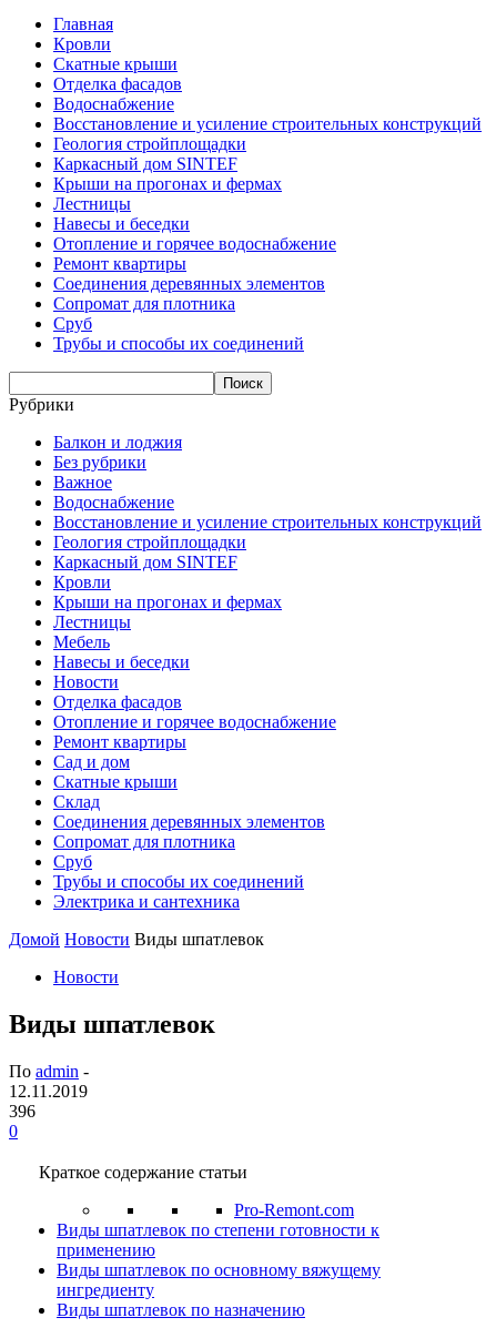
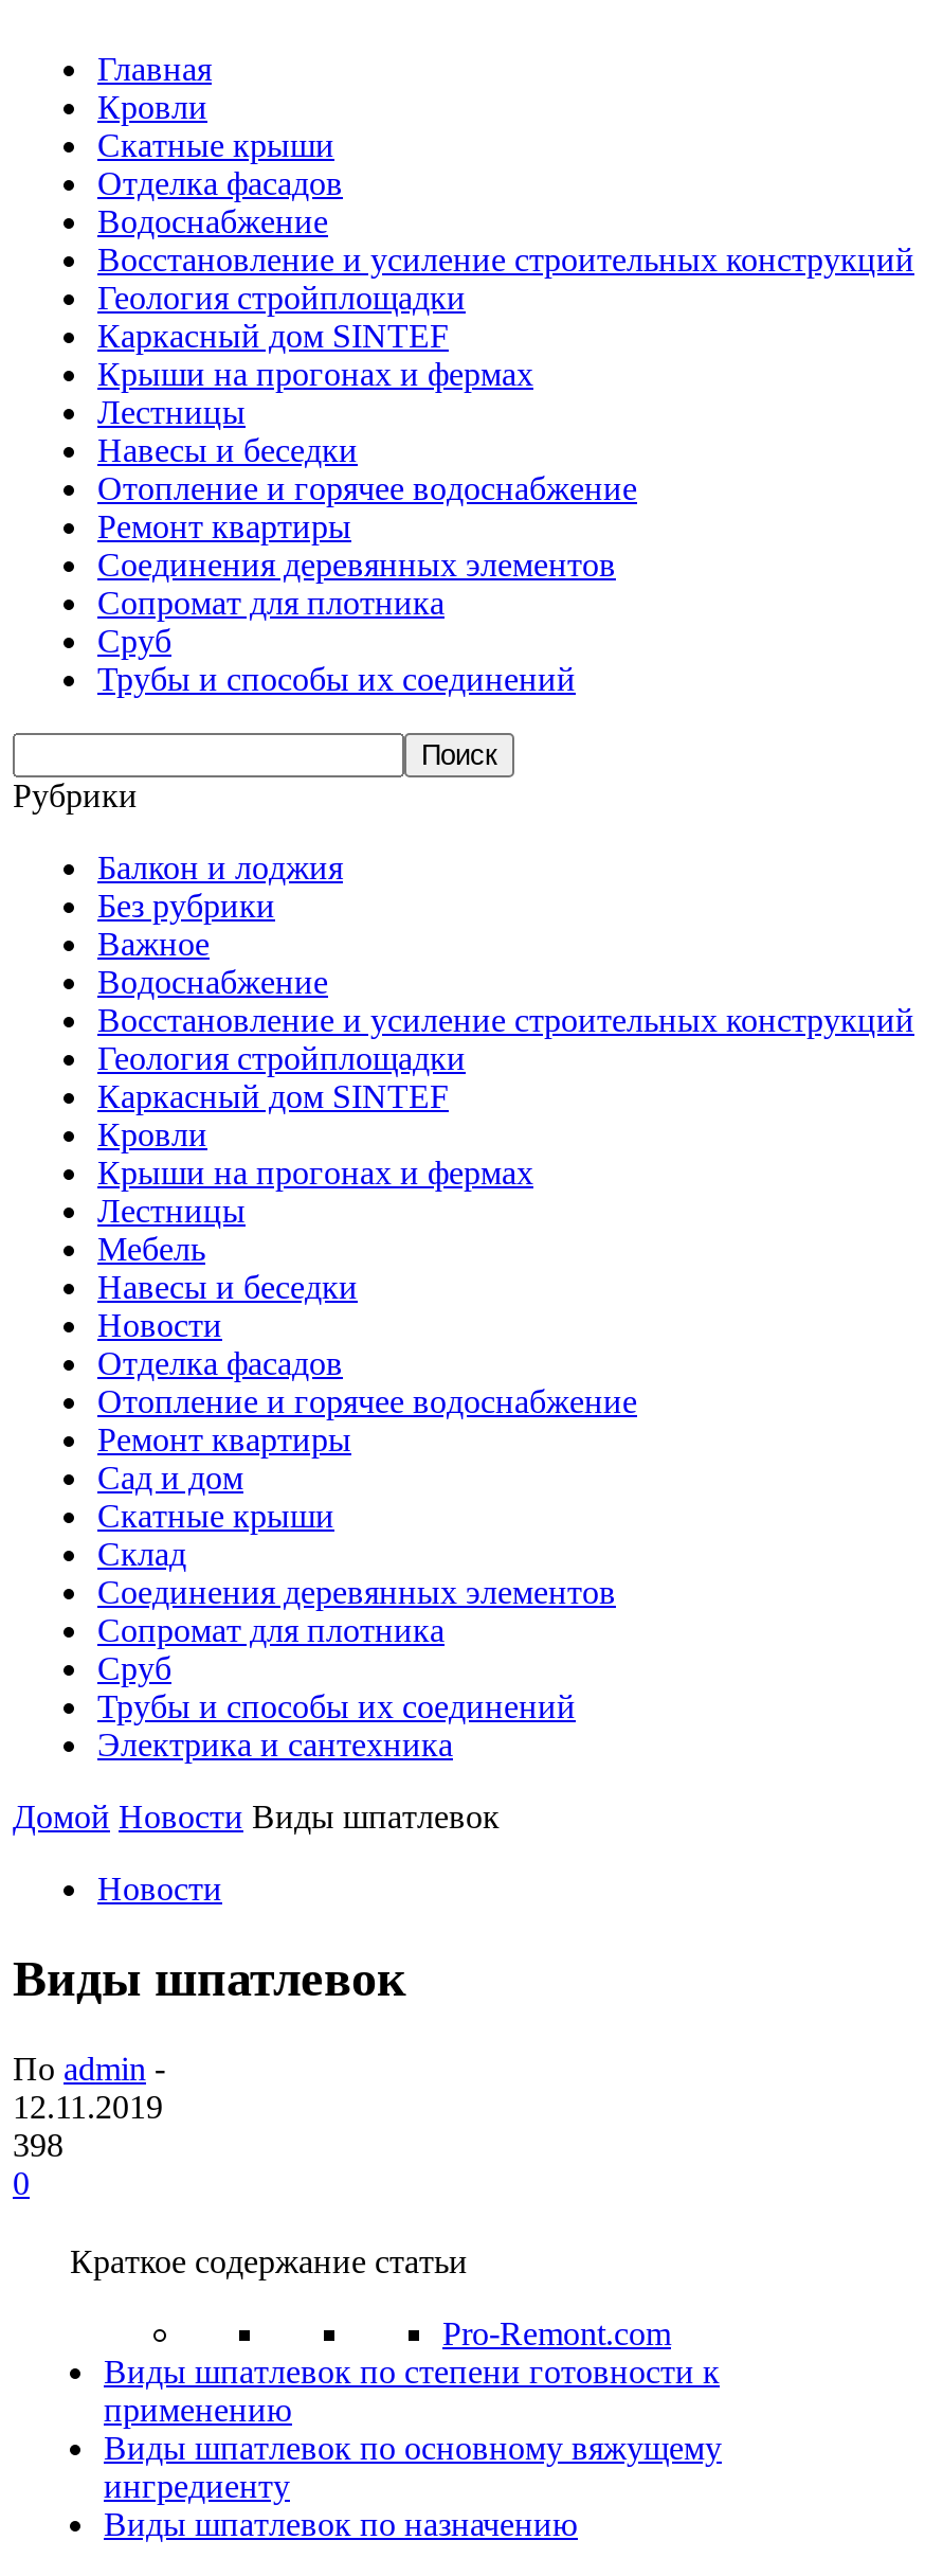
[9,1101,36,1120] 396 -> [13,2126,64,2162] 398

